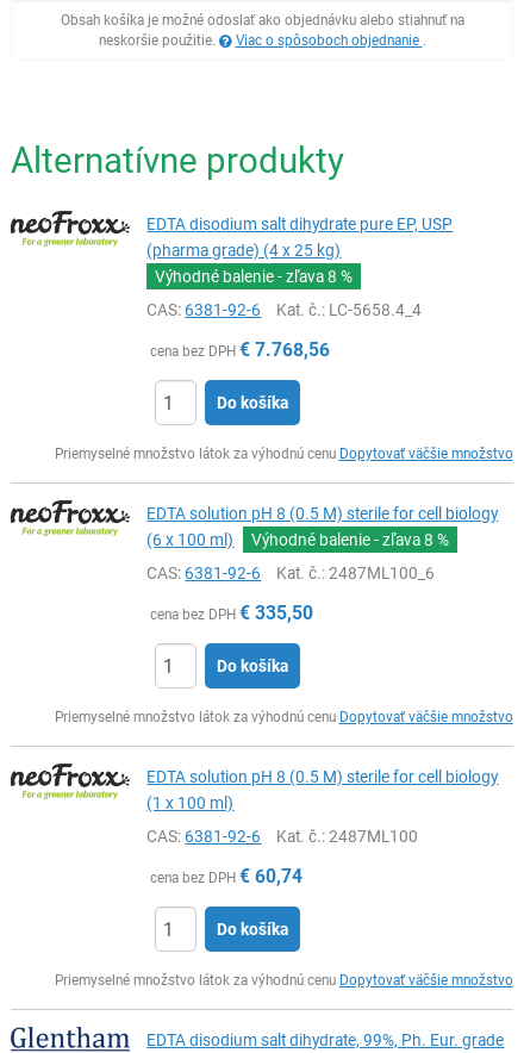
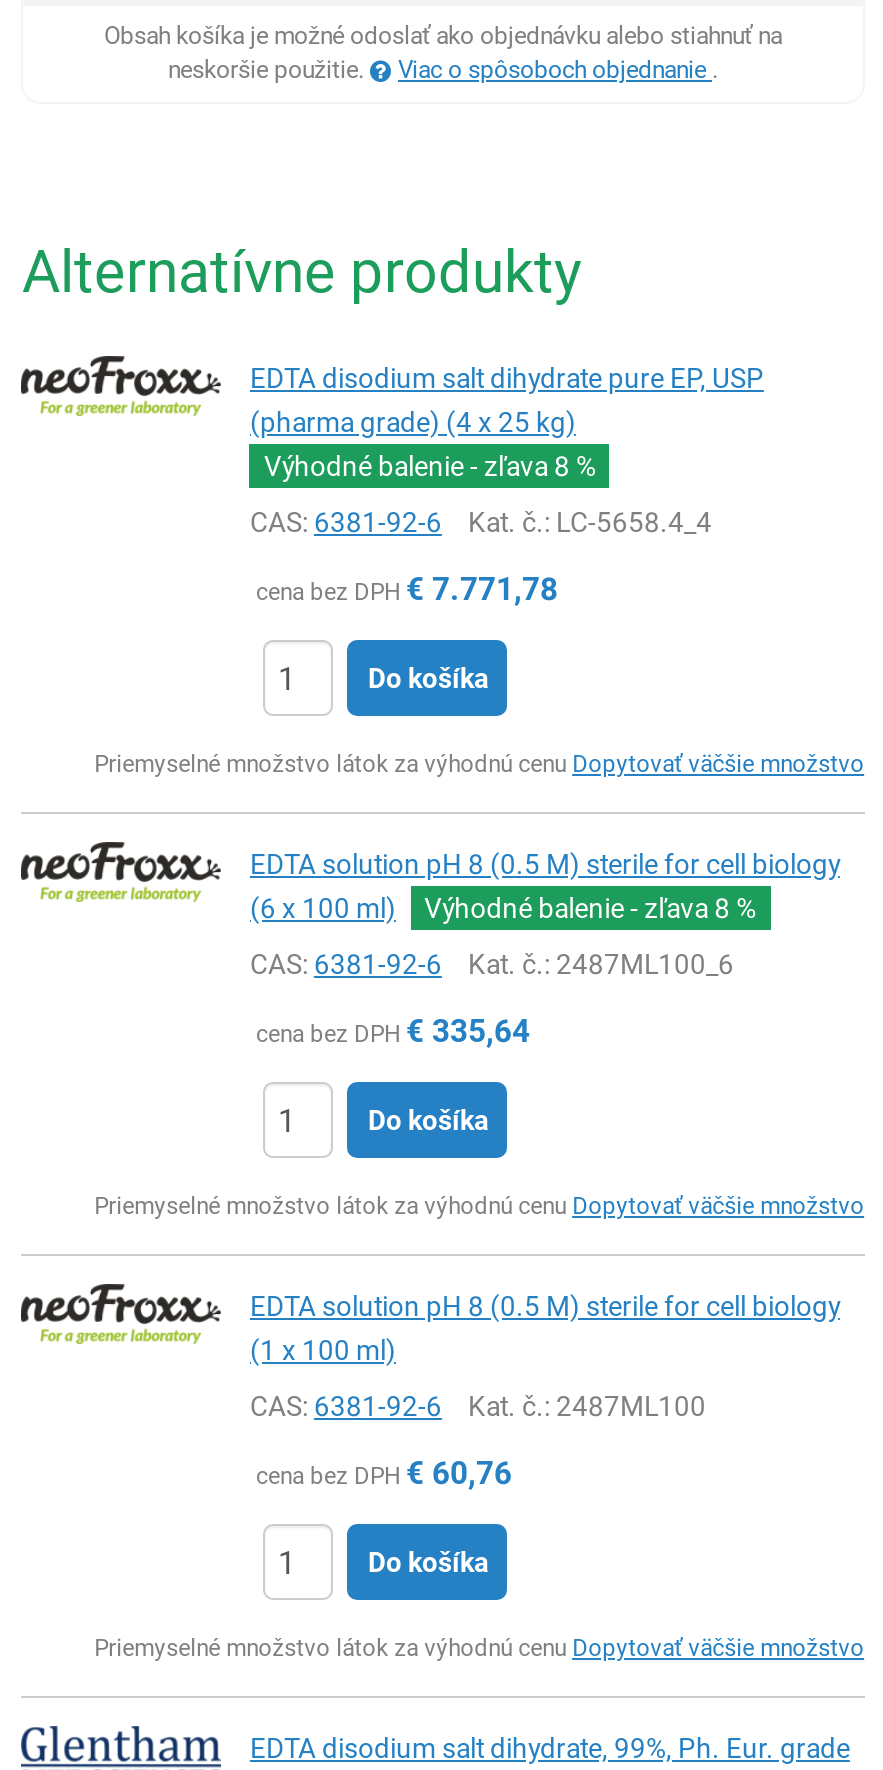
[151,338,330,361] cena bez DPH €7.768,56 -> [256,570,558,608] cena bez DPH €7.771,78
[151,602,314,624] cena bez DPH €335,50 -> [256,1012,530,1050] cena bez DPH €335,64
[151,865,303,887] cena bez DPH €60,74 -> [256,1454,512,1492] cena bez DPH €60,76

